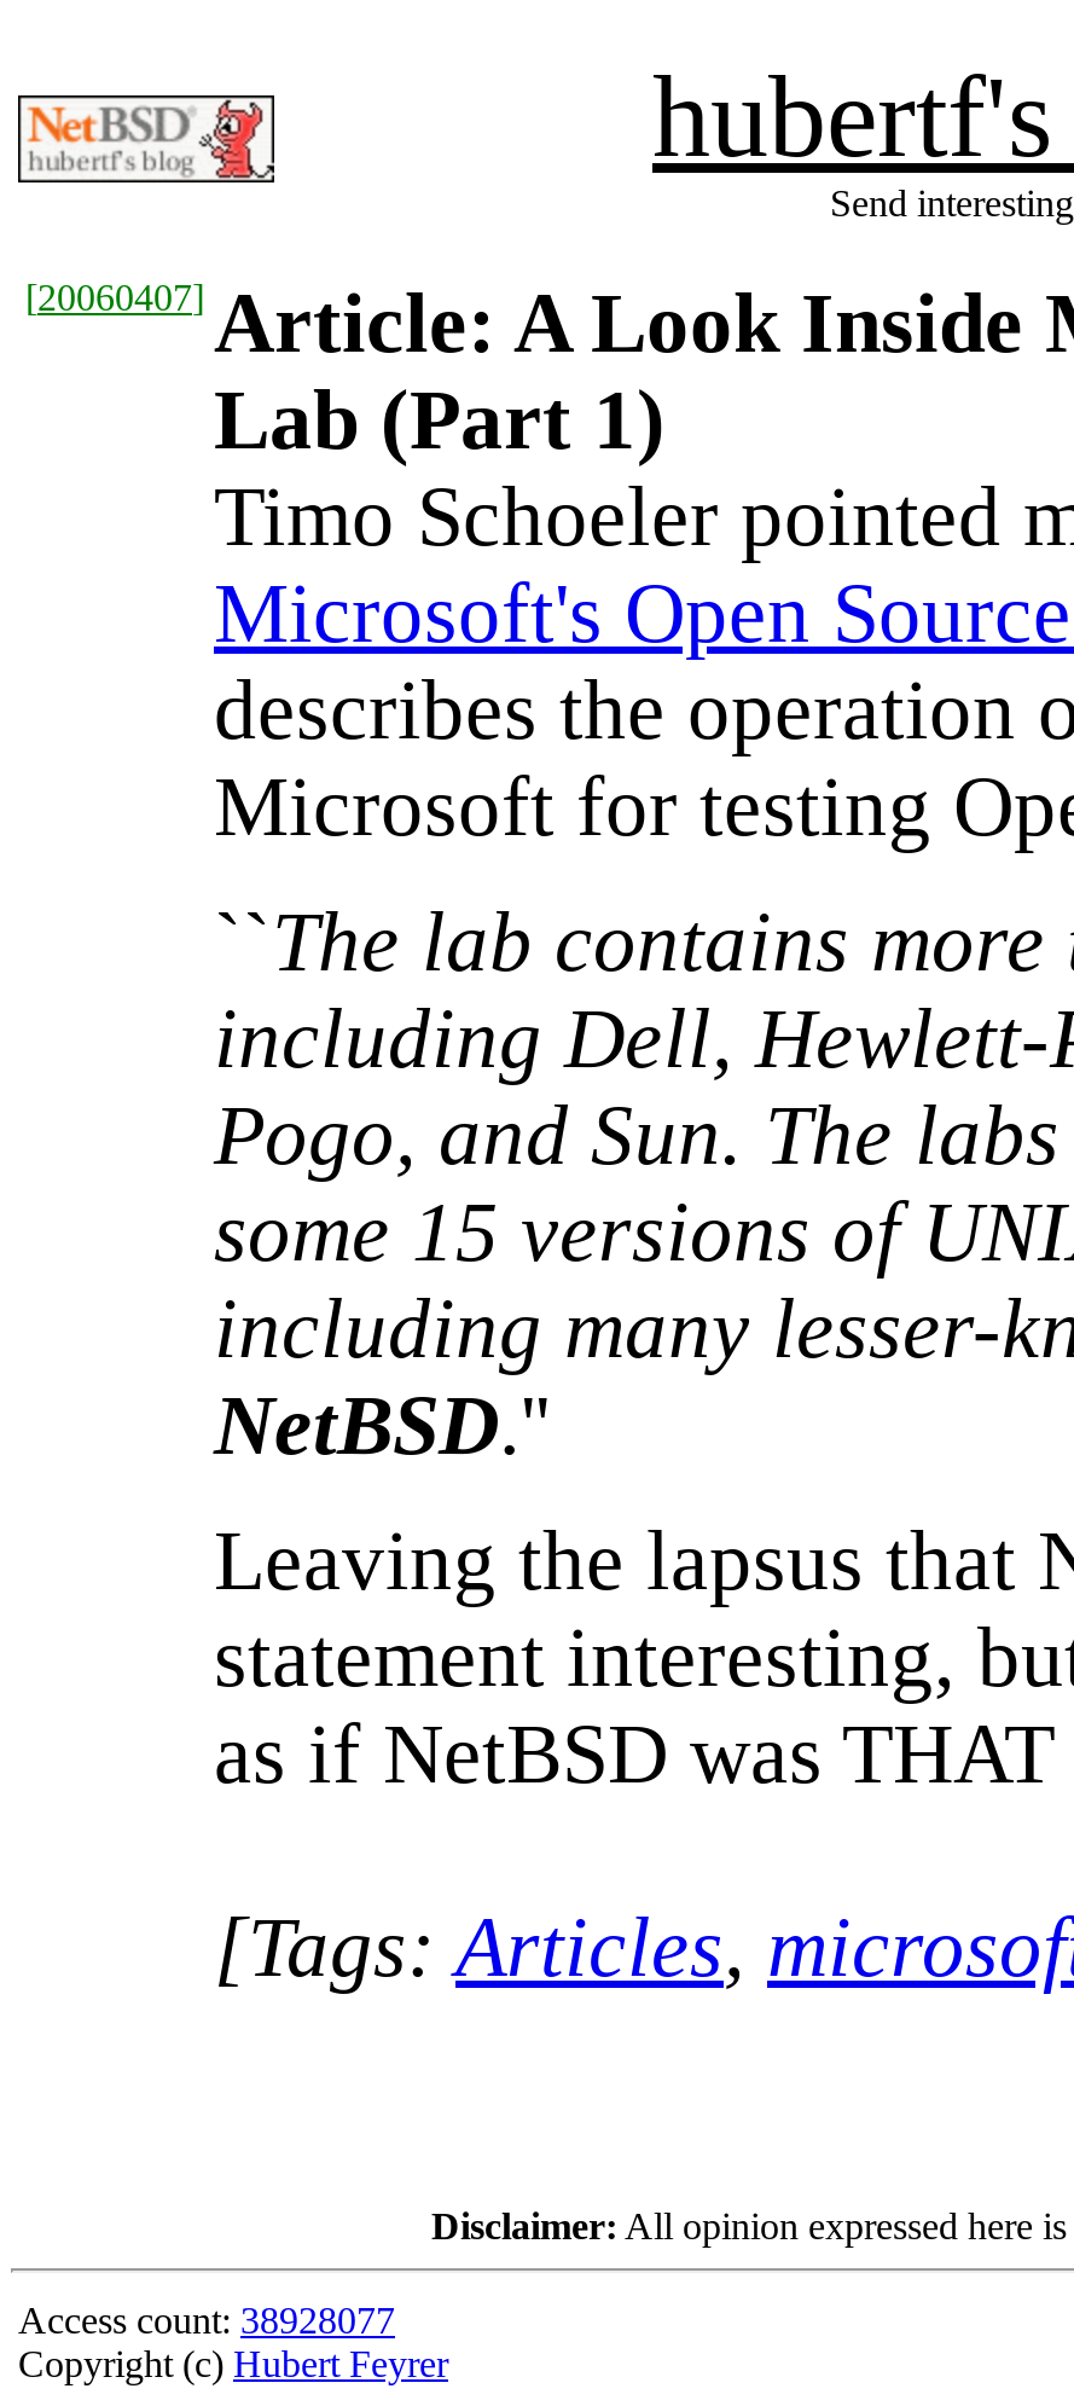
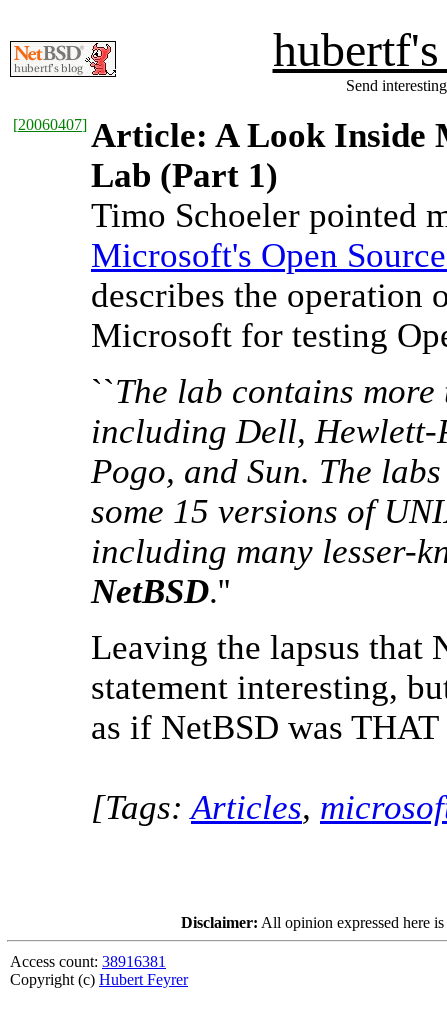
[18,2300,395,2341] Access count: 38928077 -> [10,953,166,970] Access count: 38916381

